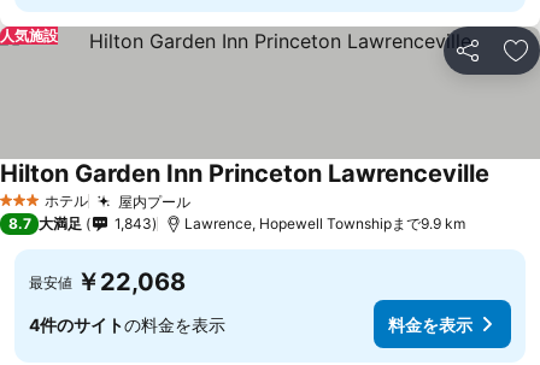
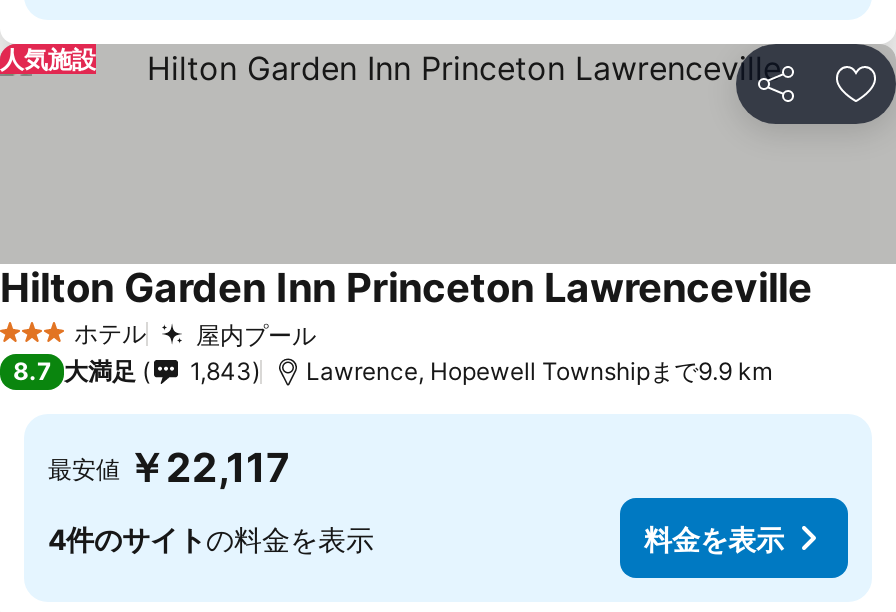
[29,267,186,296] 最安値 ￥22,068 -> [48,444,290,492] 最安値 ￥22,117

